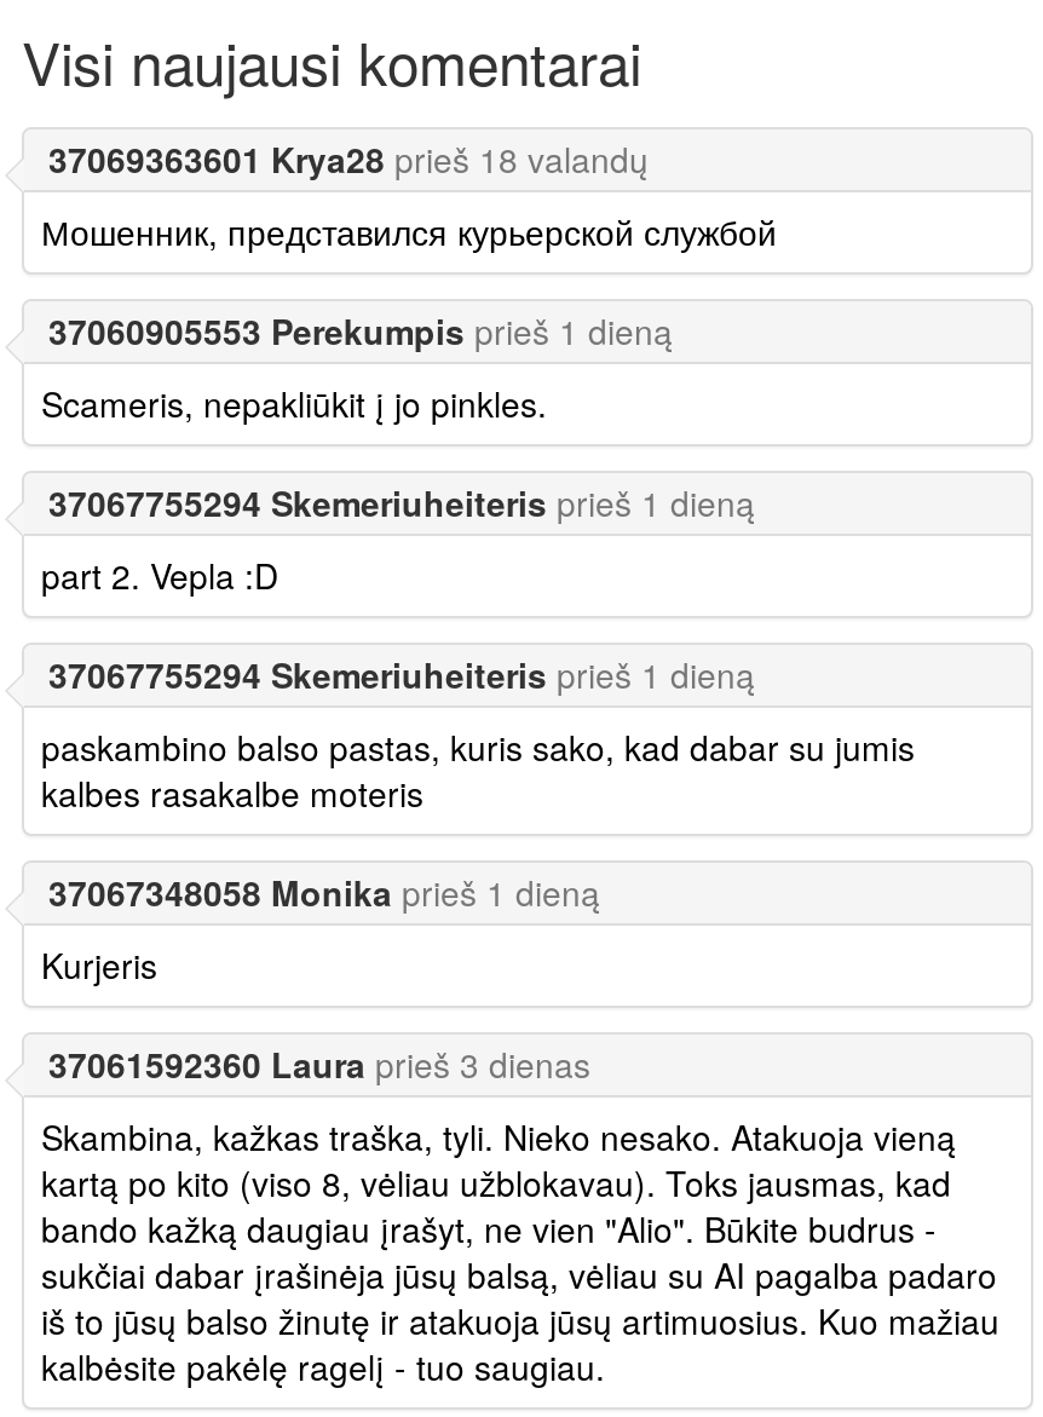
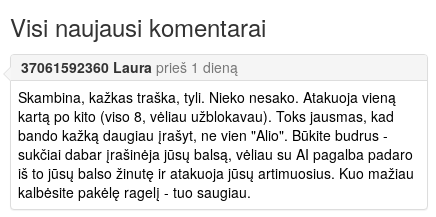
[41,133,915,1087] 37069363601 Krya28 prieš 18 valandų | Мошенник, представился курьерской службой | 37060905553 Perekumpis prieš 1 dieną | Scameris, nepakliūkit į jo pinkles. | 37067755294 Skemeriuheiteris prieš 1 dieną | part 2. Vepla :D | 37067755294 Skemeriuheiteris prieš 1 dieną | paskambino balso pastas, kuris sako, kad dabar su jumis | kalbes rasakalbe moteris | 37067348058 Monika prieš 1 dieną | Kurjeris | 37061592360 Laura prieš 3 dienas -> [21,56,238,76] 37061592360 Laura prieš 1 dieną

